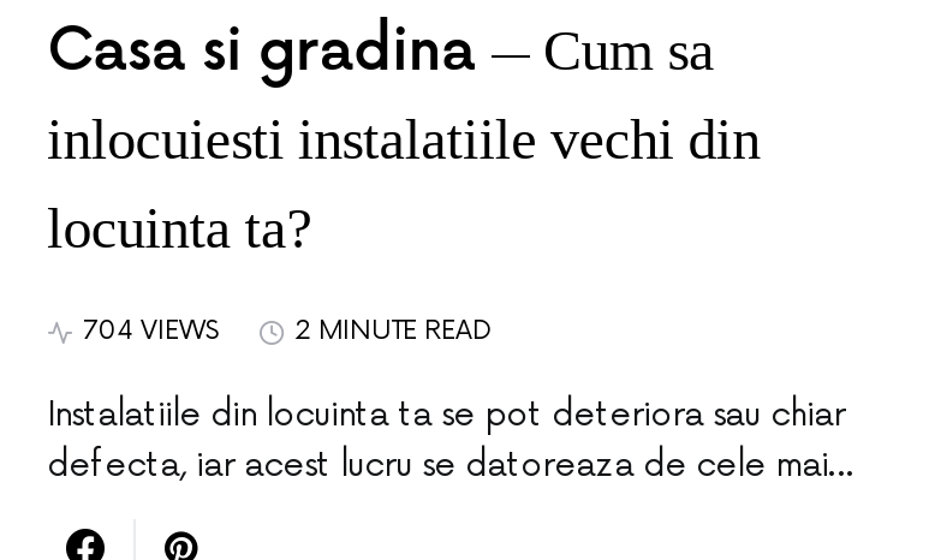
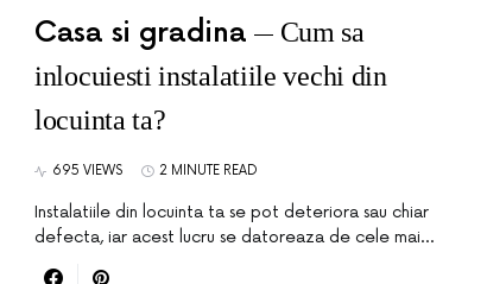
[83,315,220,346] 704 VIEWS -> [52,163,122,178] 695 VIEWS

